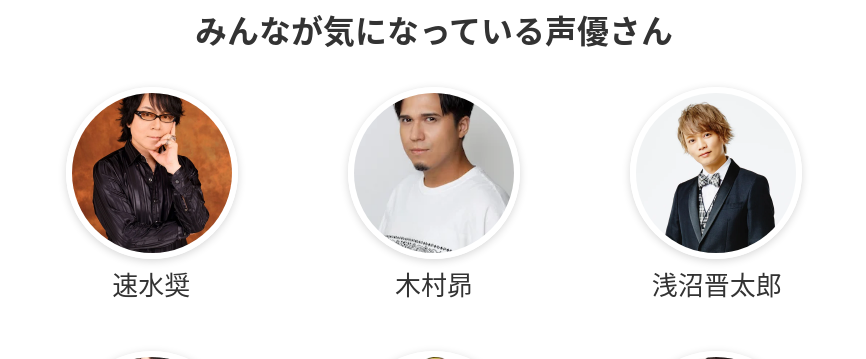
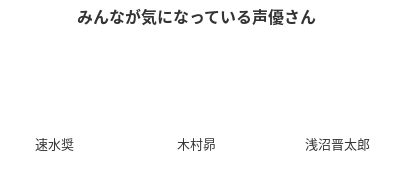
[70,91,234,255] [image] -> none
[356,91,514,253] [image] -> none
[664,101,778,255] [image] -> none

